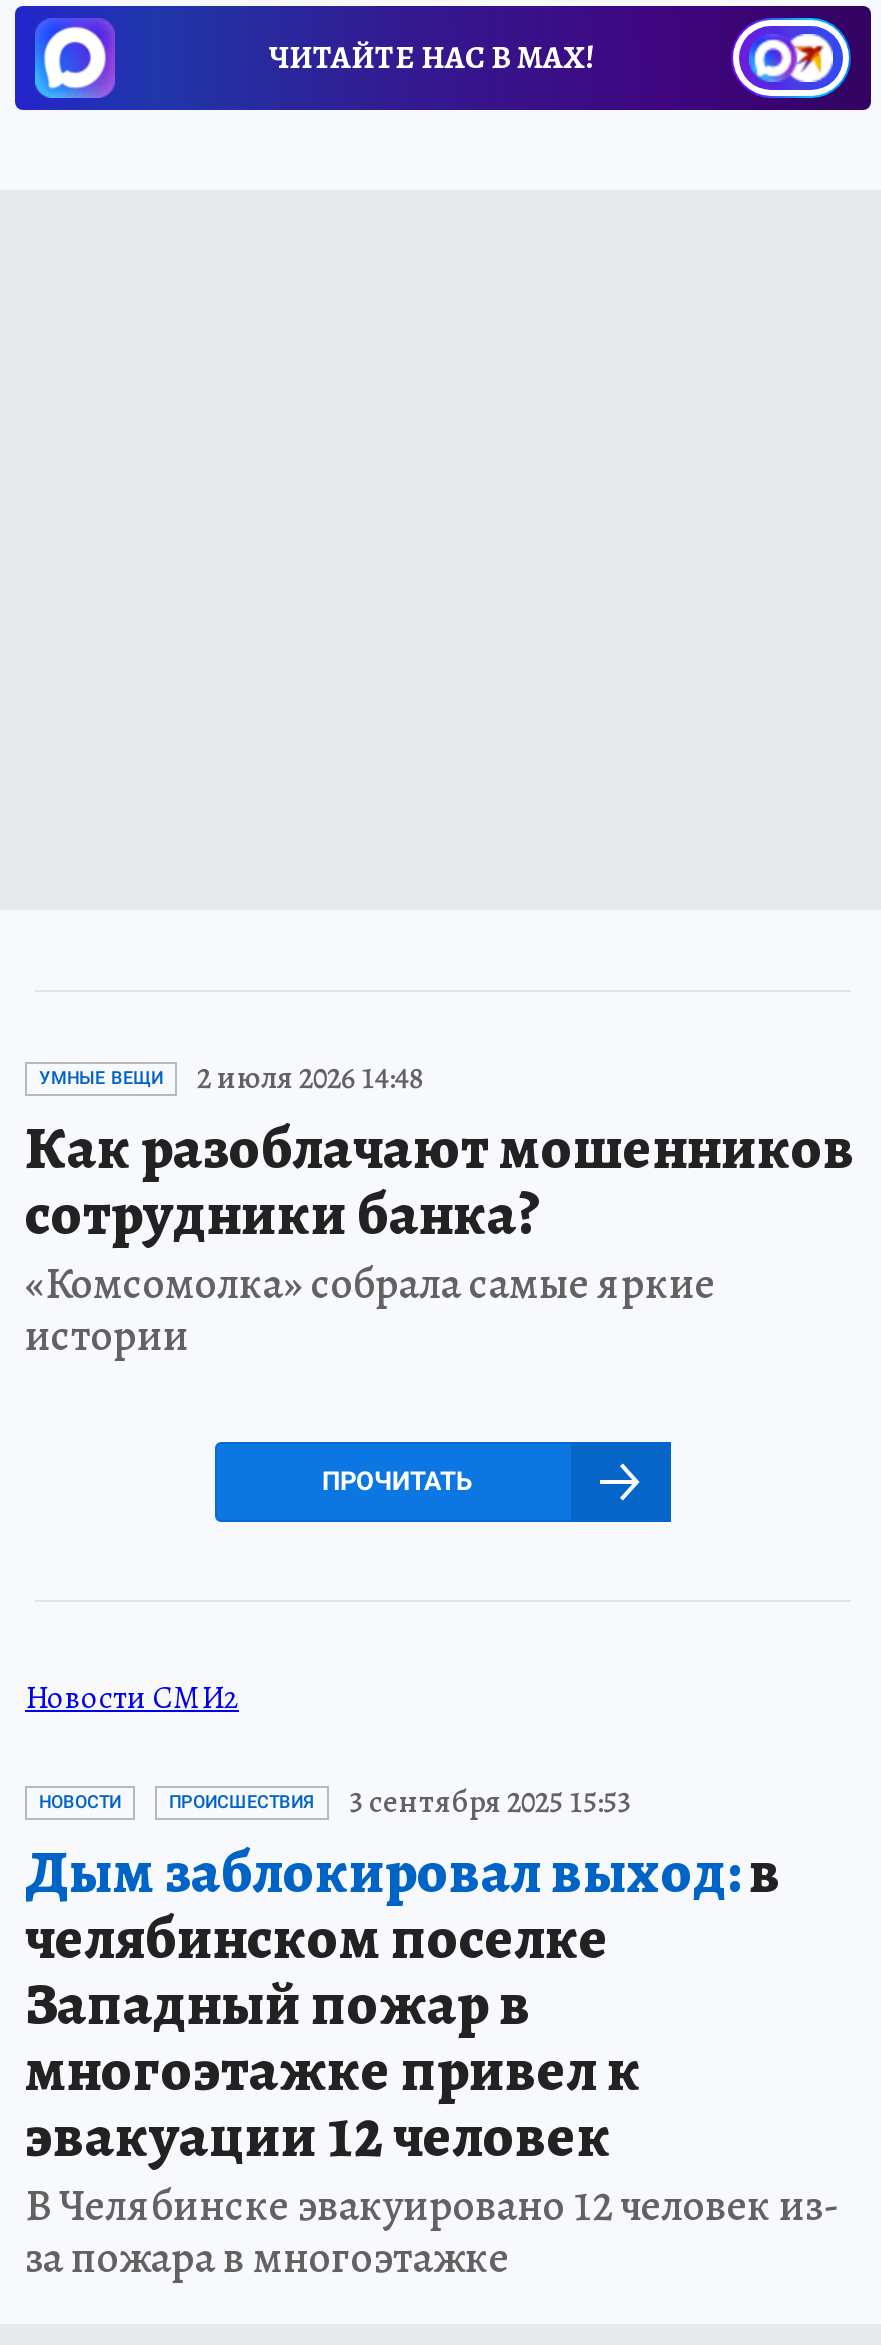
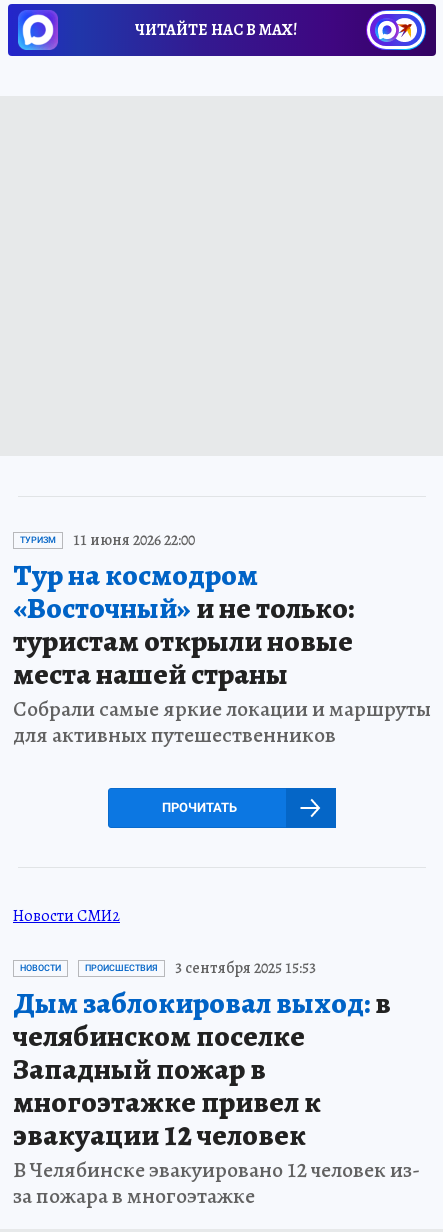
[25,1056,855,1366] УМНЫЕ ВЕЩИ | 2 июля 2026 14:48 | Как разоблачают мошенников | сотрудники банка? | «Комсомолка» собрала самые яркие | истории -> [13,529,431,750] ТУРИЗМ | 11 июня 2026 22:00 | Тур на космодром | «Восточный»и не только: | туристам открыли новые | места нашей страны | Собрали самые яркие локации и маршруты | для активных путешественников

